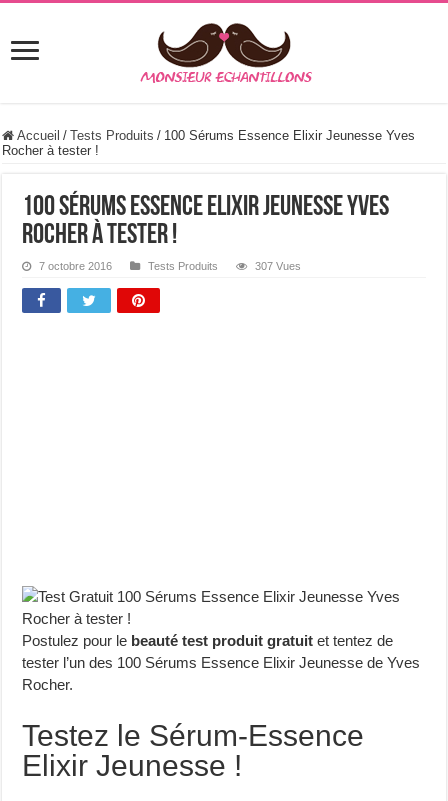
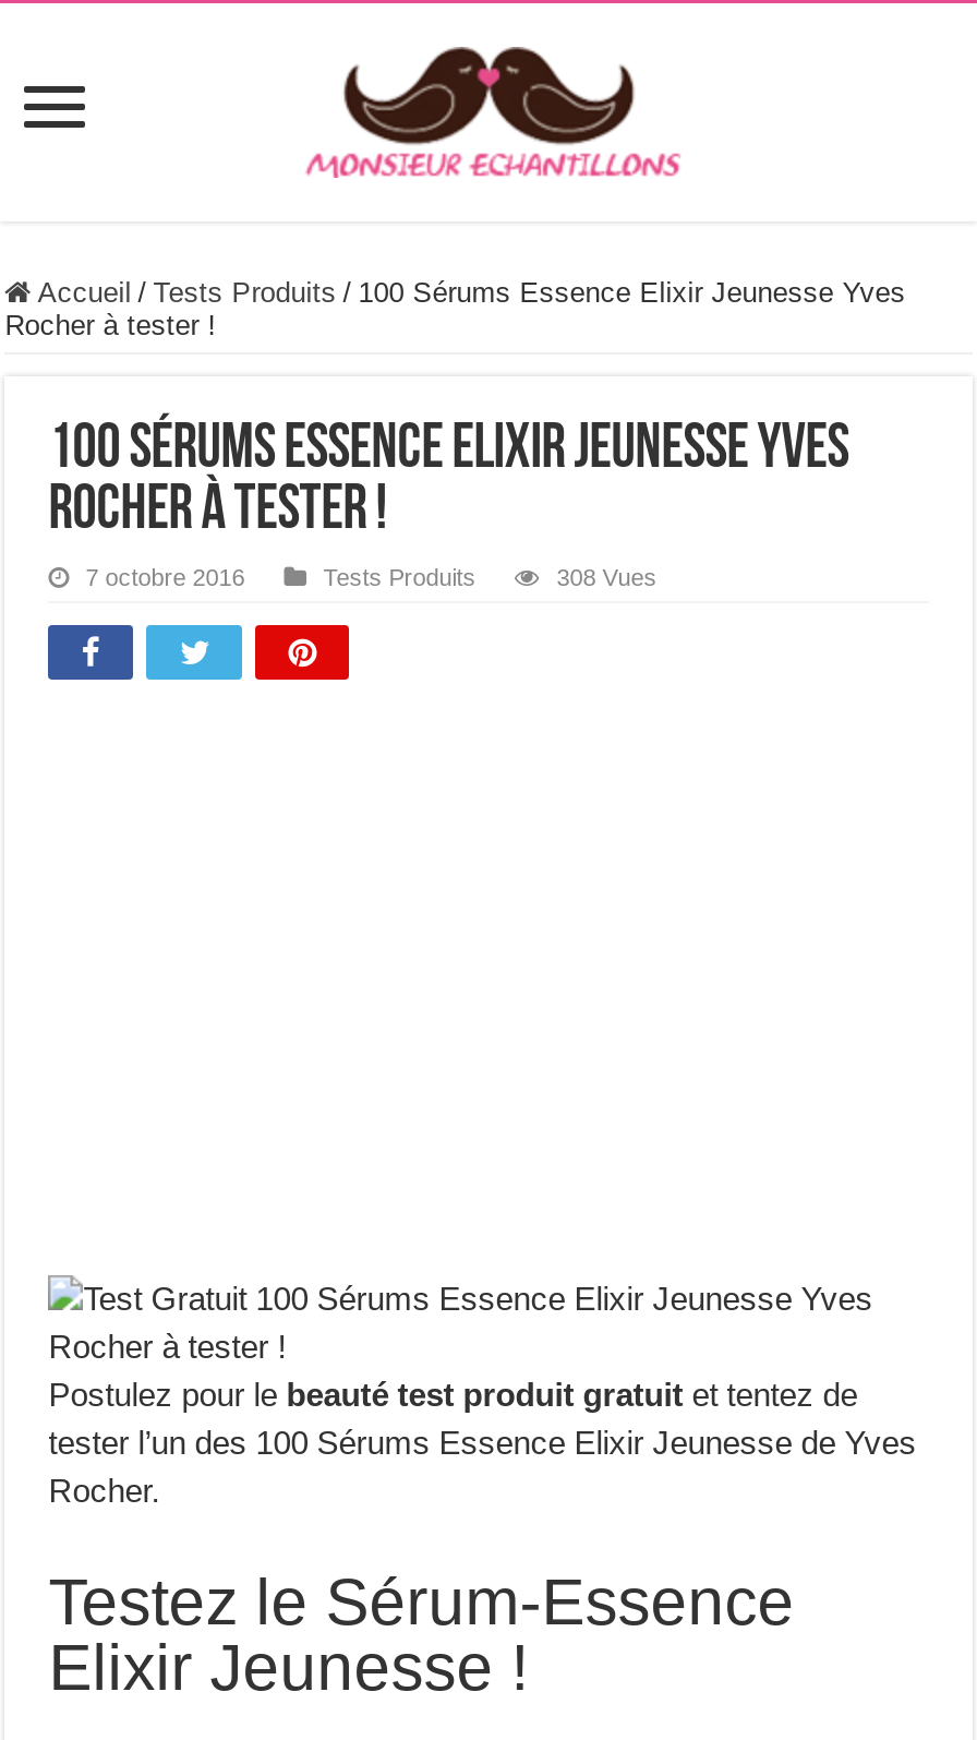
[255,260,301,272] 307 Vues -> [557,564,657,590] 308 Vues

